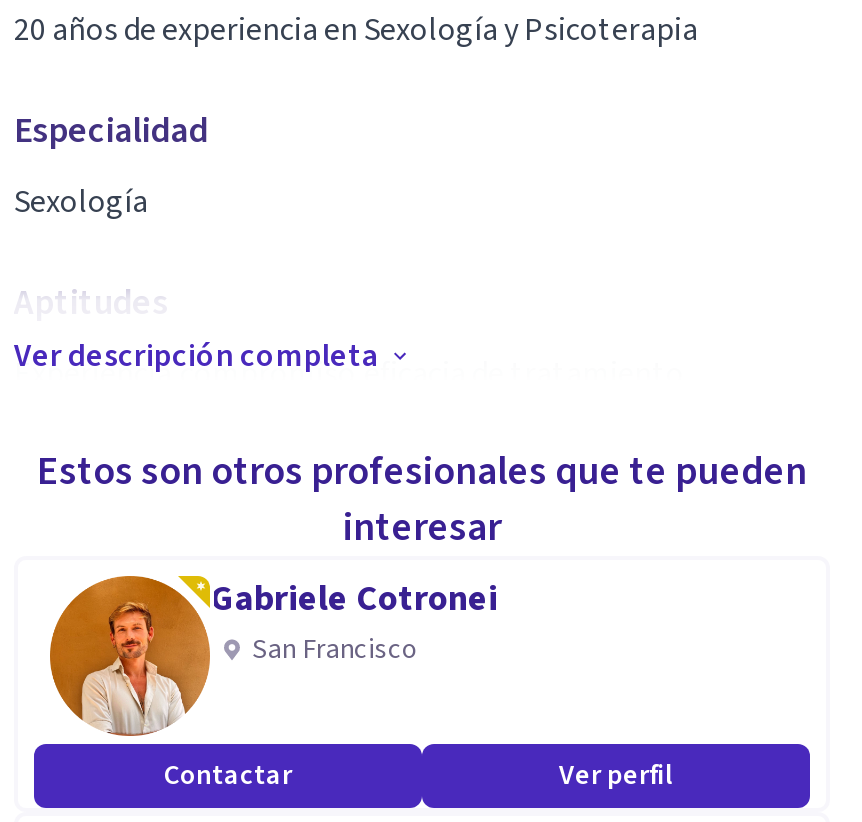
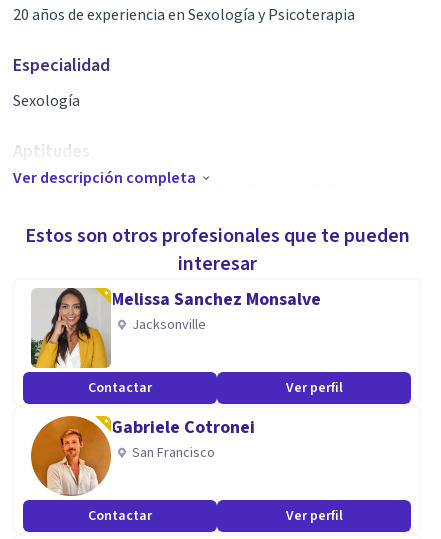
none -> [30,287,342,398] [image] | Melissa Sanchez Monsalve | Jacksonville | Contactar | Ver perfil

